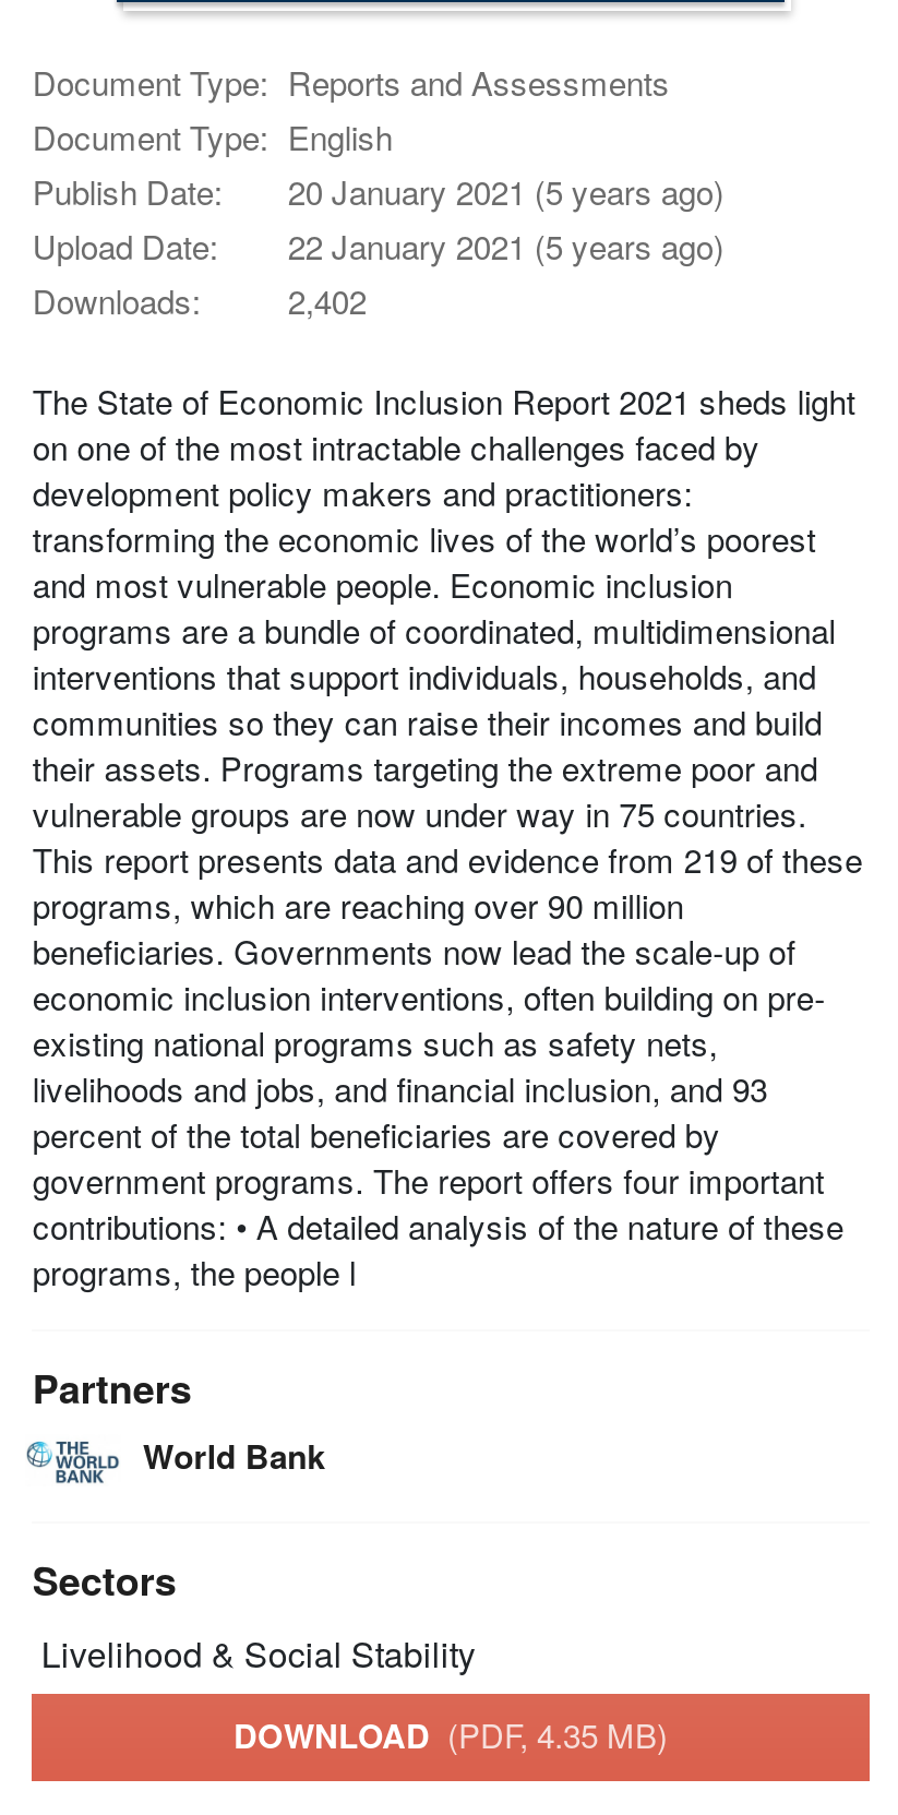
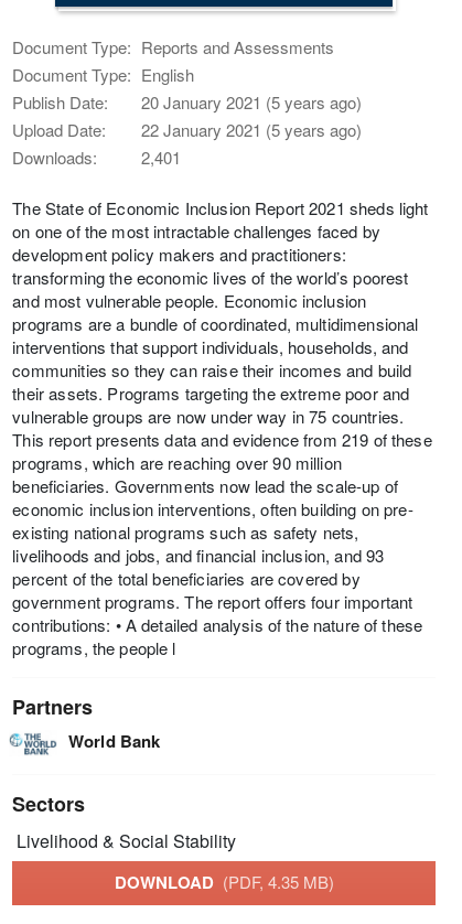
[32,277,366,323] Downloads: 2,402 -> [12,145,181,168] Downloads: 2,401

